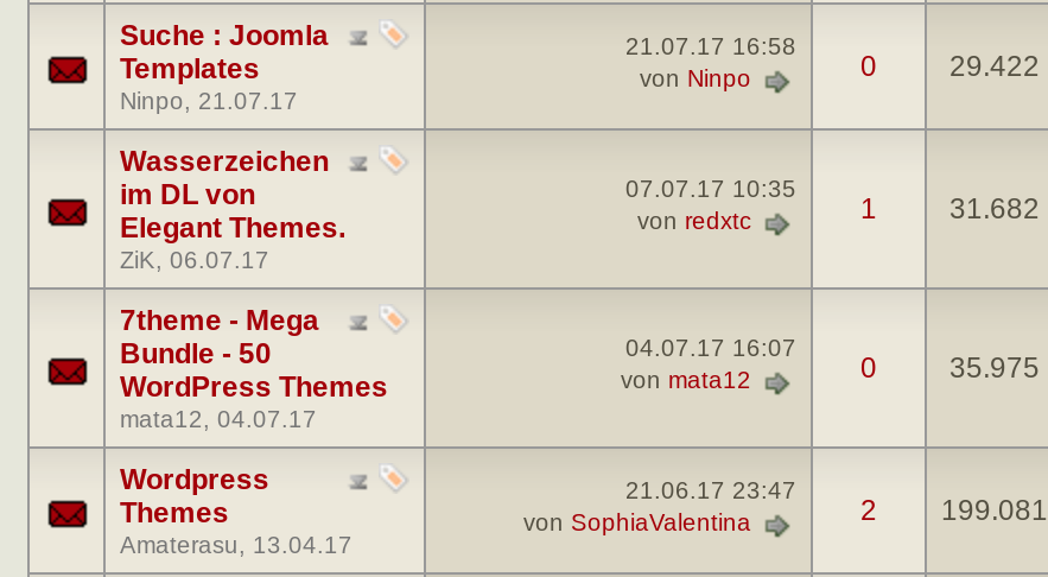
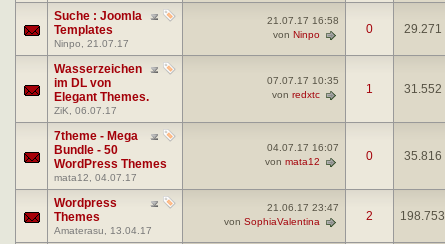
[949,49,1040,82] 29.422 -> [403,22,441,36] 29.271
[949,191,1040,225] 31.682 -> [403,82,441,96] 31.552
[949,350,1040,384] 35.975 -> [403,149,441,163] 35.816
[860,493,1048,526] 2 199.081 -> [366,209,445,223] 2 198.753

